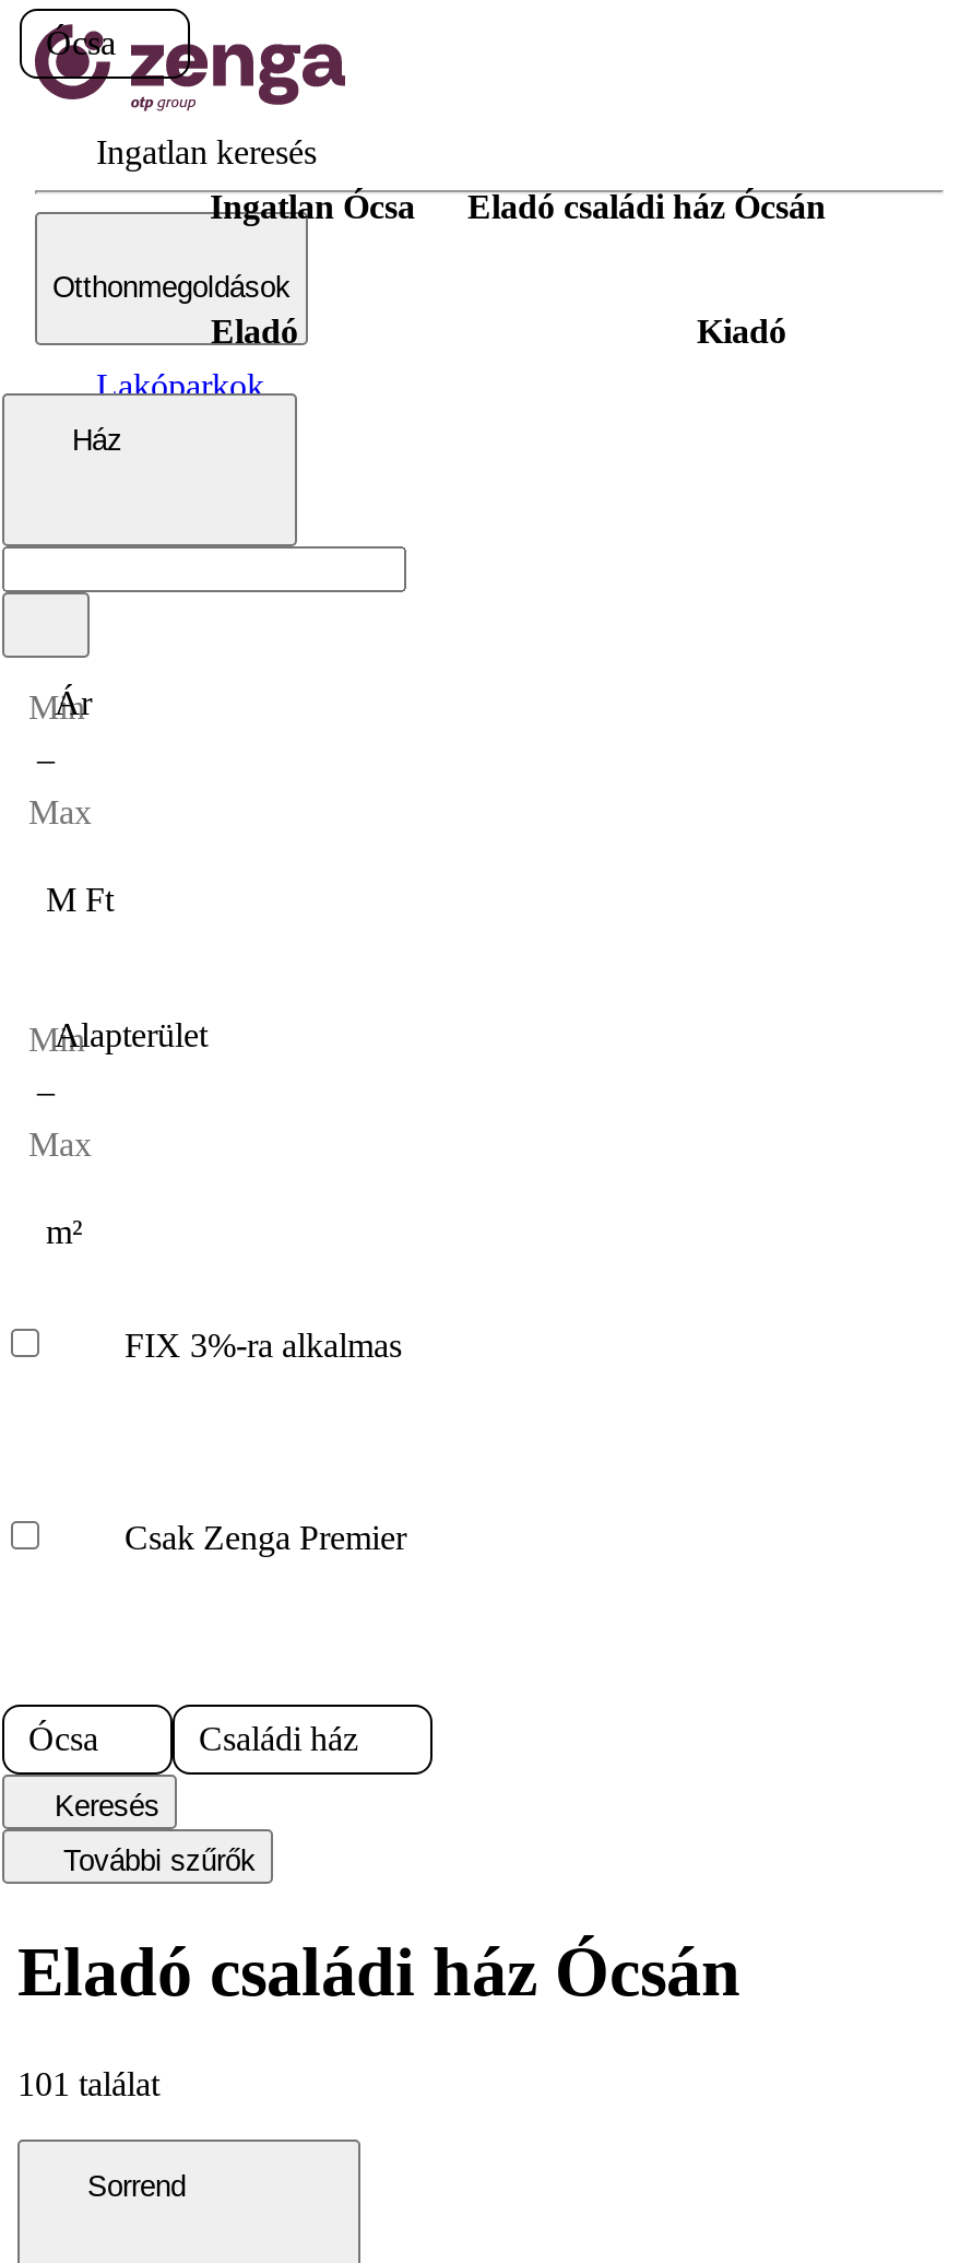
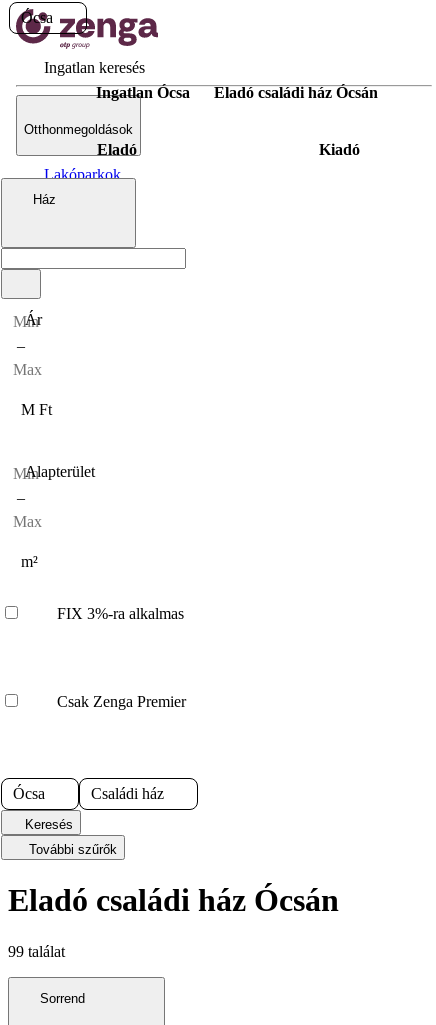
[17,2066,159,2103] 101 találat -> [8,943,65,960] 99 találat

